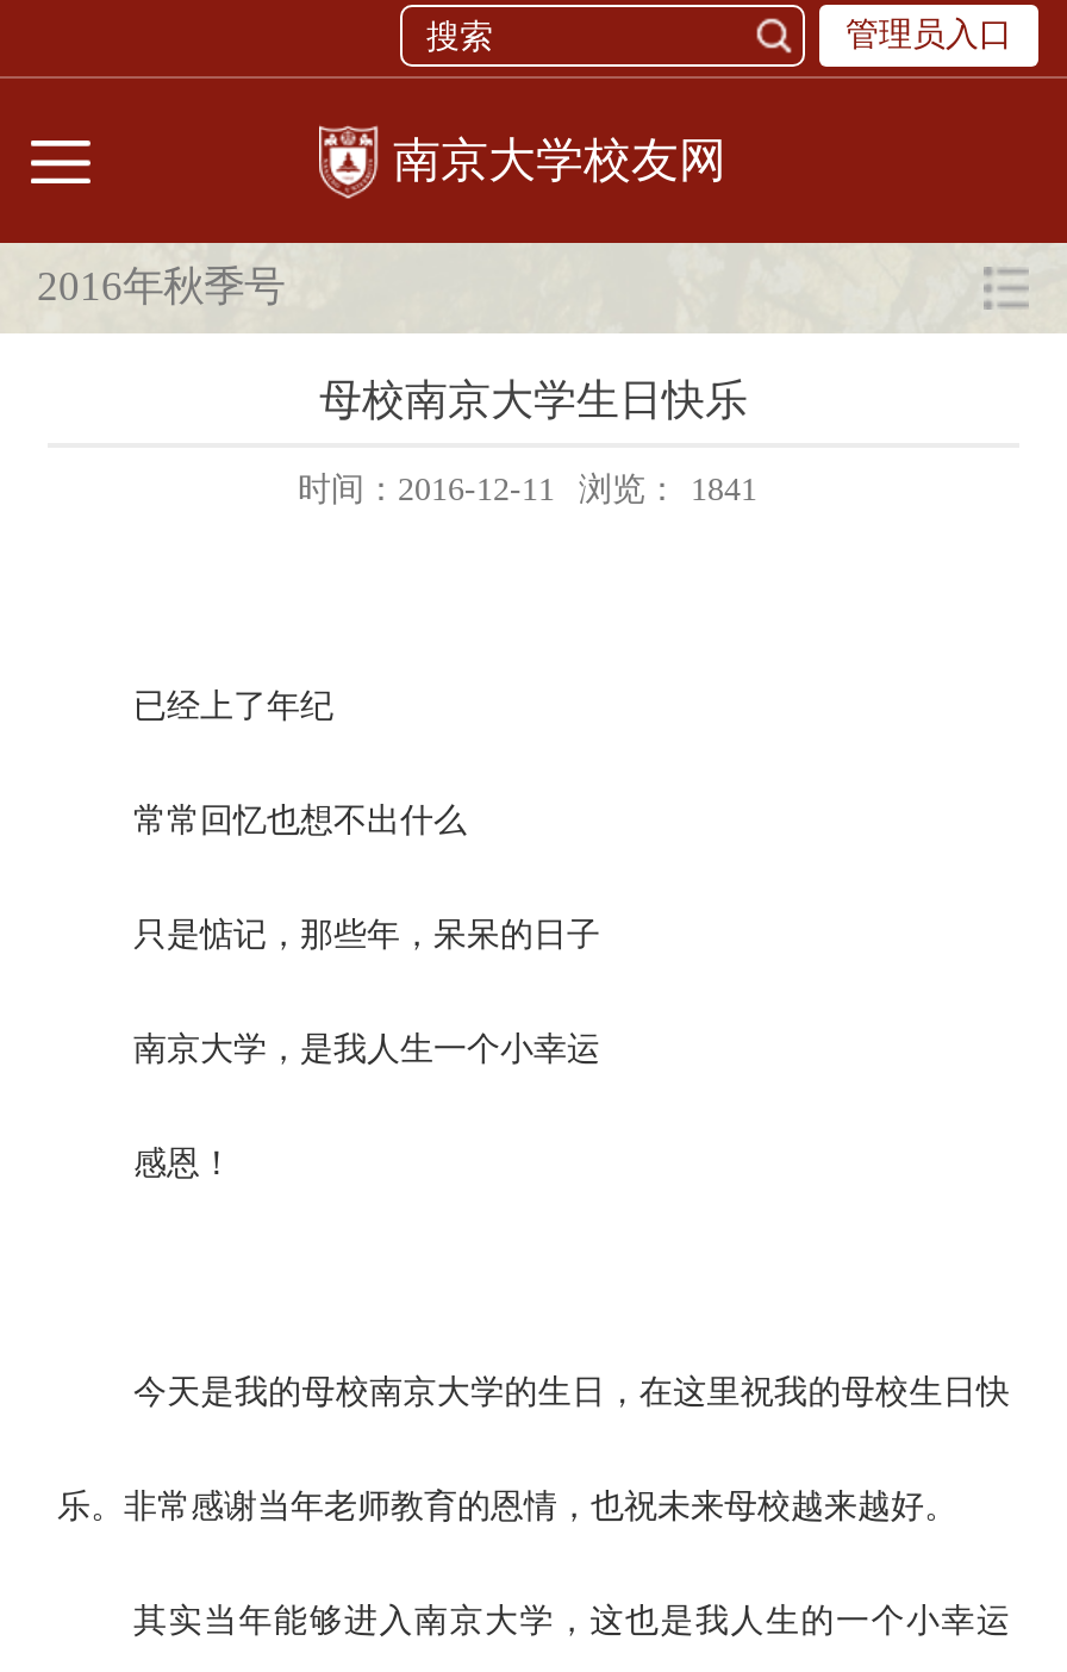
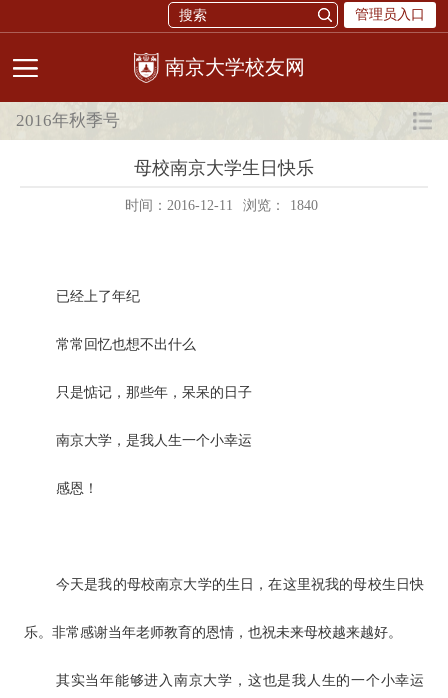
[298,473,757,508] 时间：2016-12-11 浏览： 1841 -> [125,198,318,213] 时间：2016-12-11 浏览： 1840

